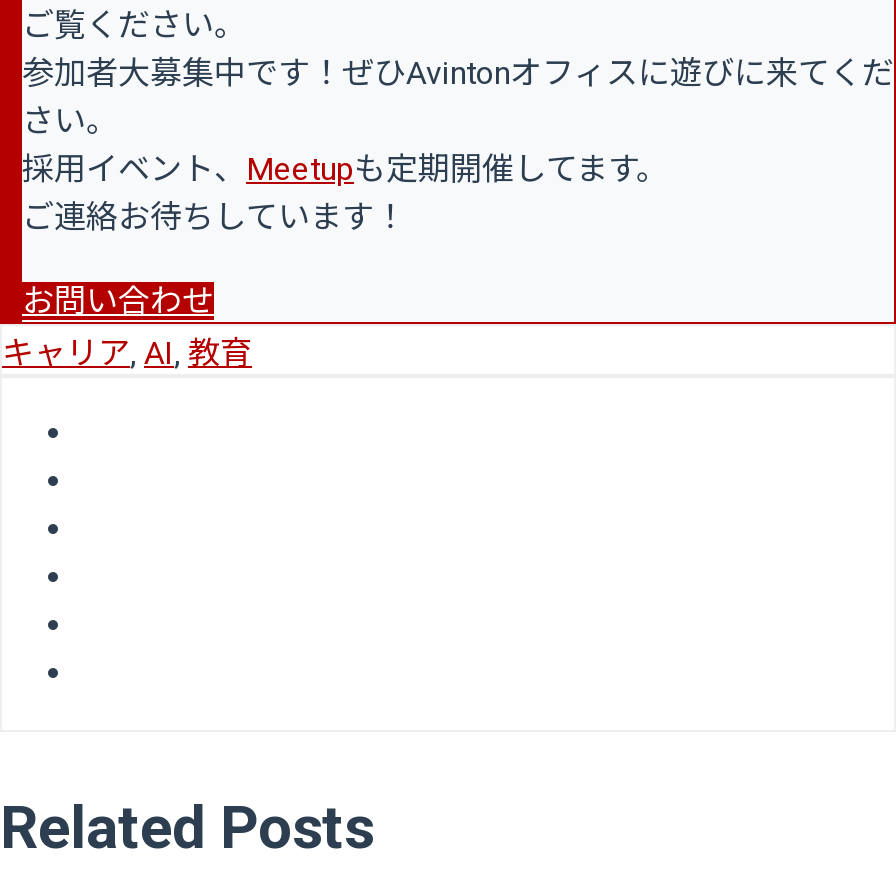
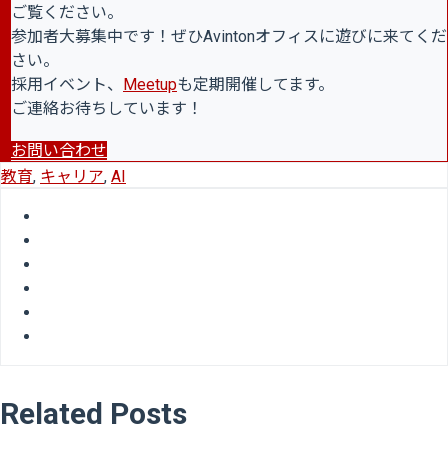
[2,334,252,372] キャリア, AI,教育 -> [1,167,126,186] 教育,キャリア, AI

